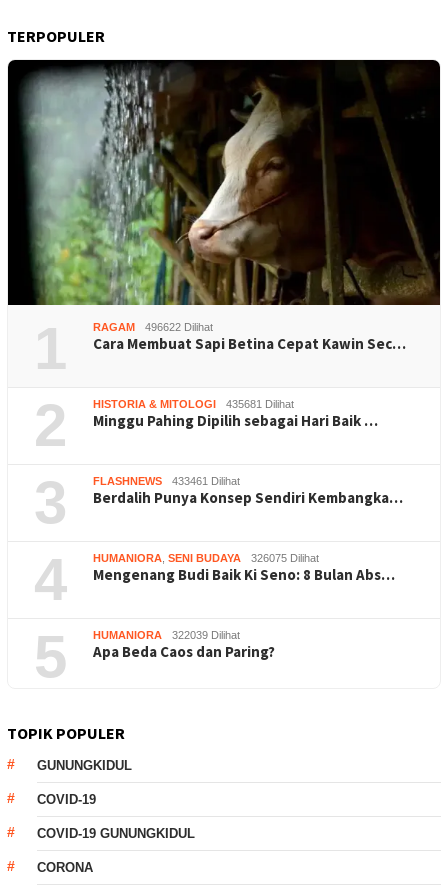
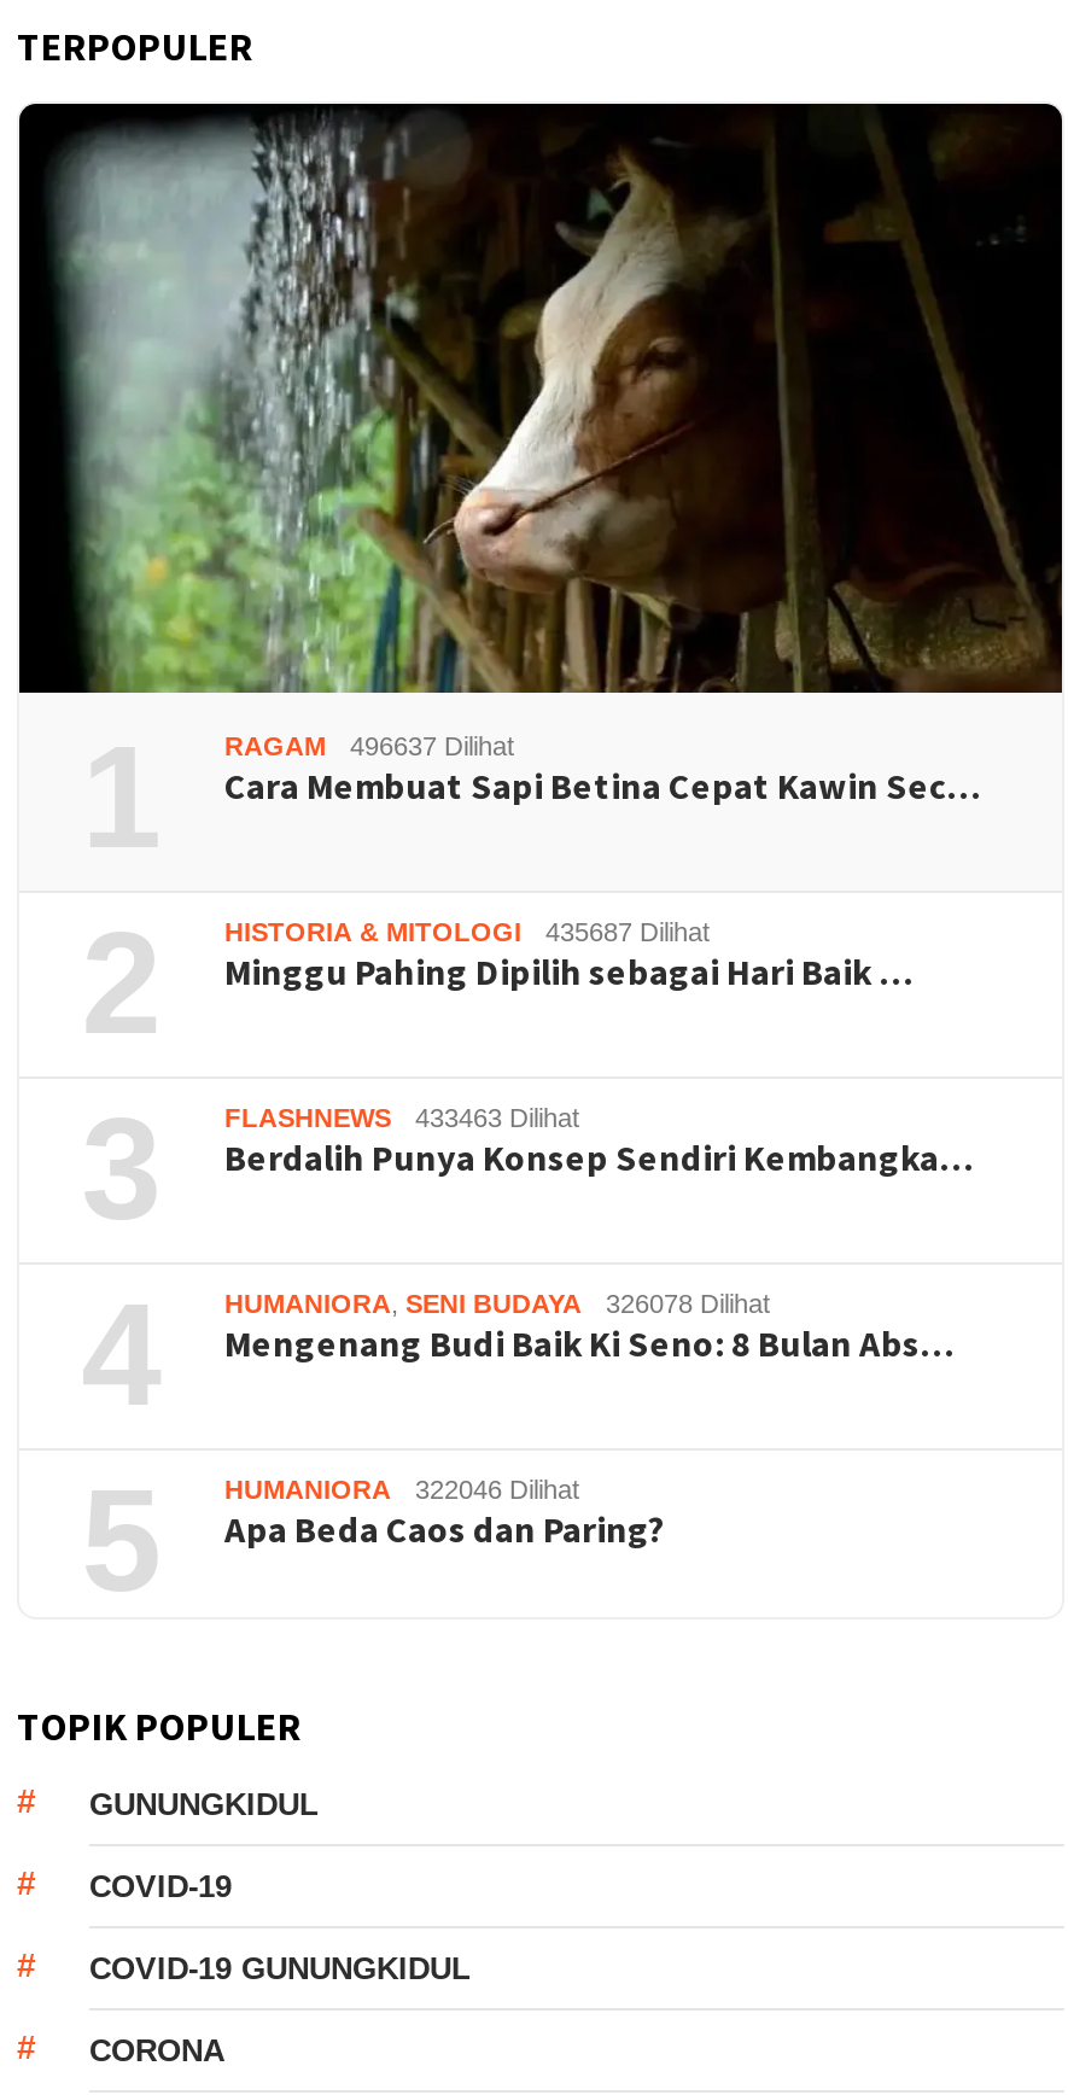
[93,321,213,333] RAGAM 496622 Dilihat -> [224,730,514,759] RAGAM 496637 Dilihat
[93,398,294,410] HISTORIA & MITOLOGI 435681 Dilihat -> [224,916,710,945] HISTORIA & MITOLOGI 435687 Dilihat
[93,475,240,487] FLASHNEWS 433461 Dilihat -> [224,1102,579,1131] FLASHNEWS 433463 Dilihat
[93,552,319,564] HUMANIORA, SENI BUDAYA 326075 Dilihat -> [224,1288,770,1317] HUMANIORA, SENI BUDAYA 326078 Dilihat
[93,629,240,641] HUMANIORA 322039 Dilihat -> [224,1473,579,1502] HUMANIORA 322046 Dilihat

